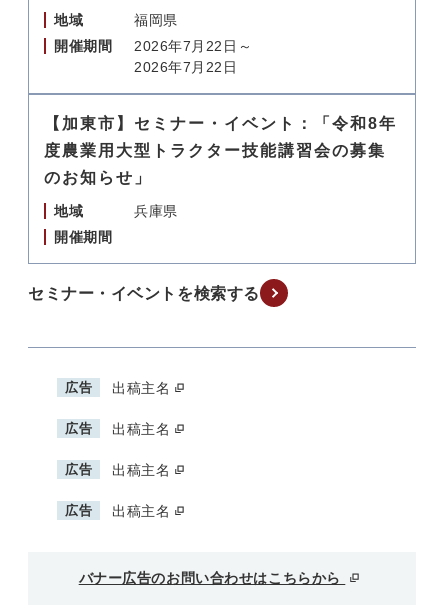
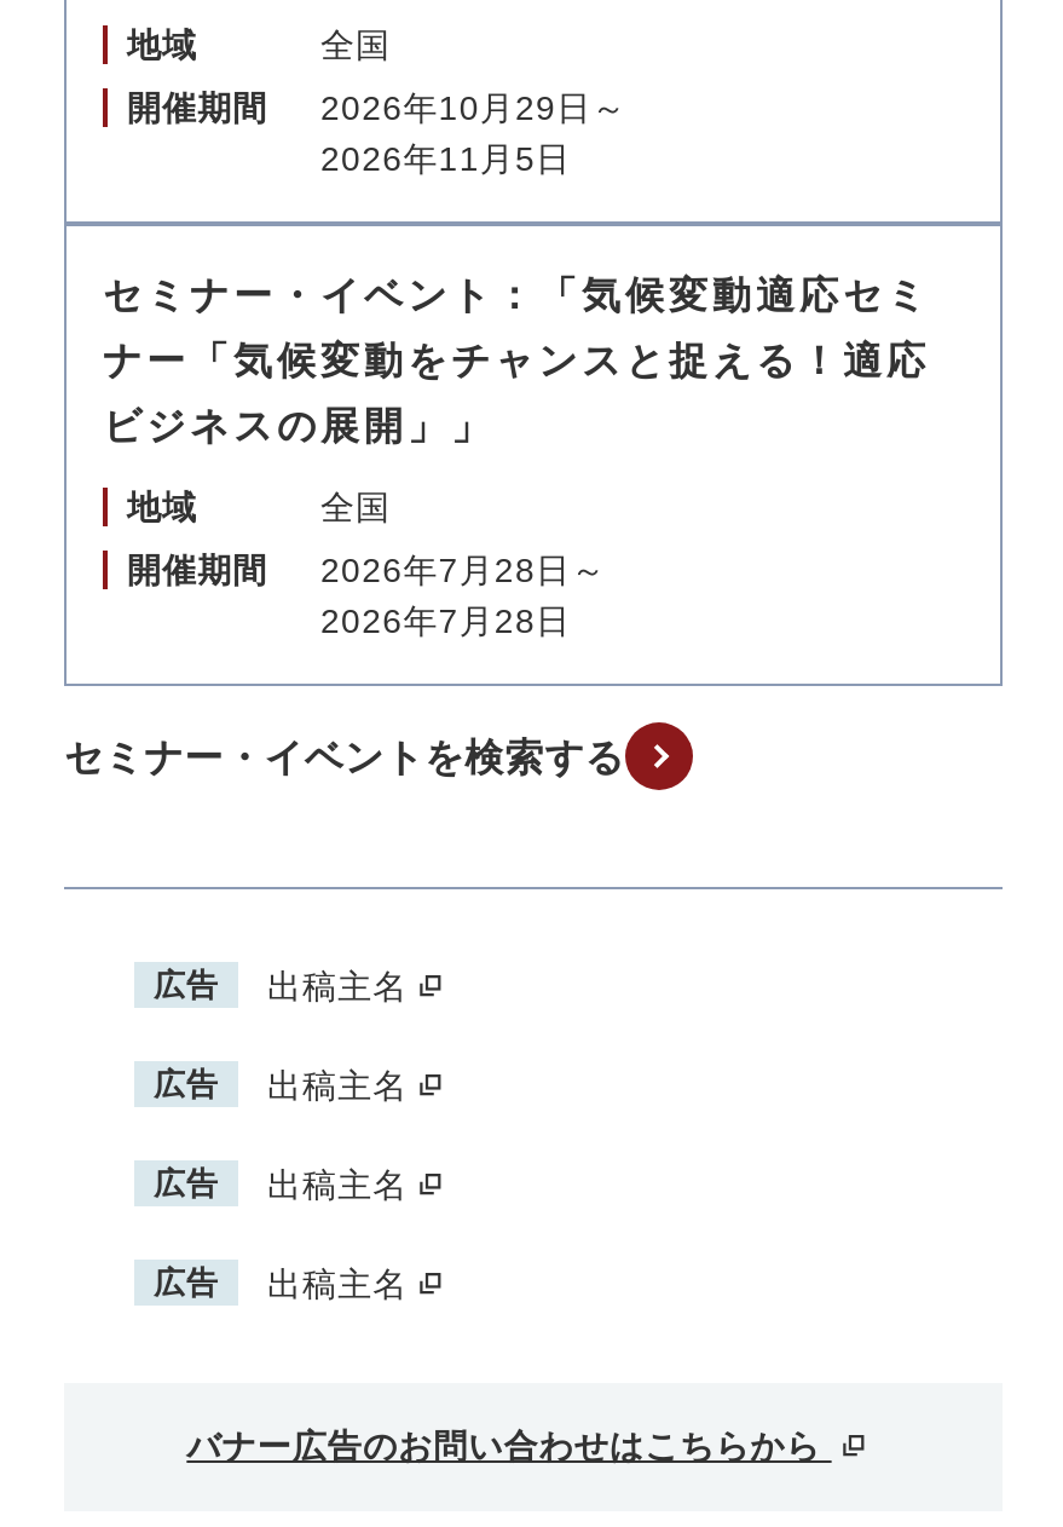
[134,12,178,28] 福岡県 -> [320,25,391,64] 全国
[134,38,252,75] 2026年7月22日～ | 2026年7月22日 -> [320,88,627,178] 2026年10月29日～ | 2026年11月5日
[44,115,397,132] 【加東市】セミナー・イベント：「令和8年 -> [103,275,930,316] セミナー・イベント：「気候変動適応セミ
[44,142,386,159] 度農業用大型トラクター技能講習会の募集 -> [103,340,930,381] ナー「気候変動をチャンスと捉える！適応
[44,169,152,186] のお知らせ」 -> [103,405,495,446] ビジネスの展開」」
[134,203,178,219] 兵庫県 -> [320,488,391,526] 全国
none -> [320,551,606,640] 2026年7月28日～ | 2026年7月28日

